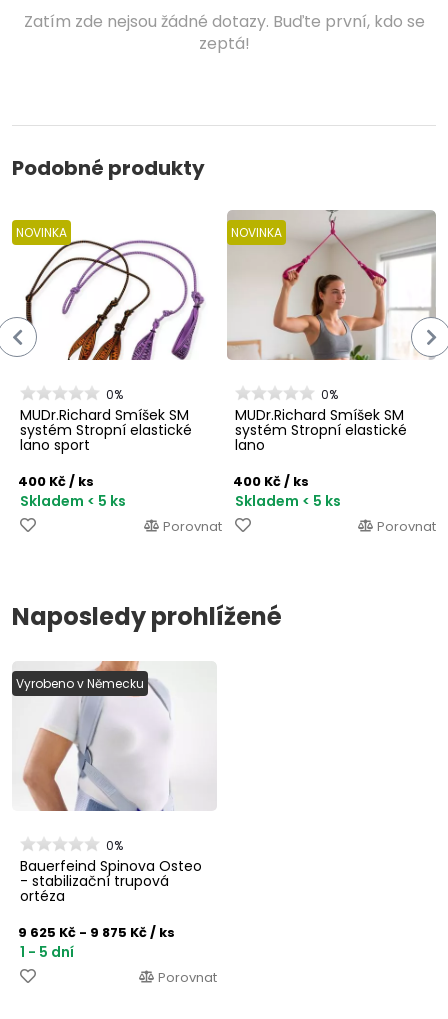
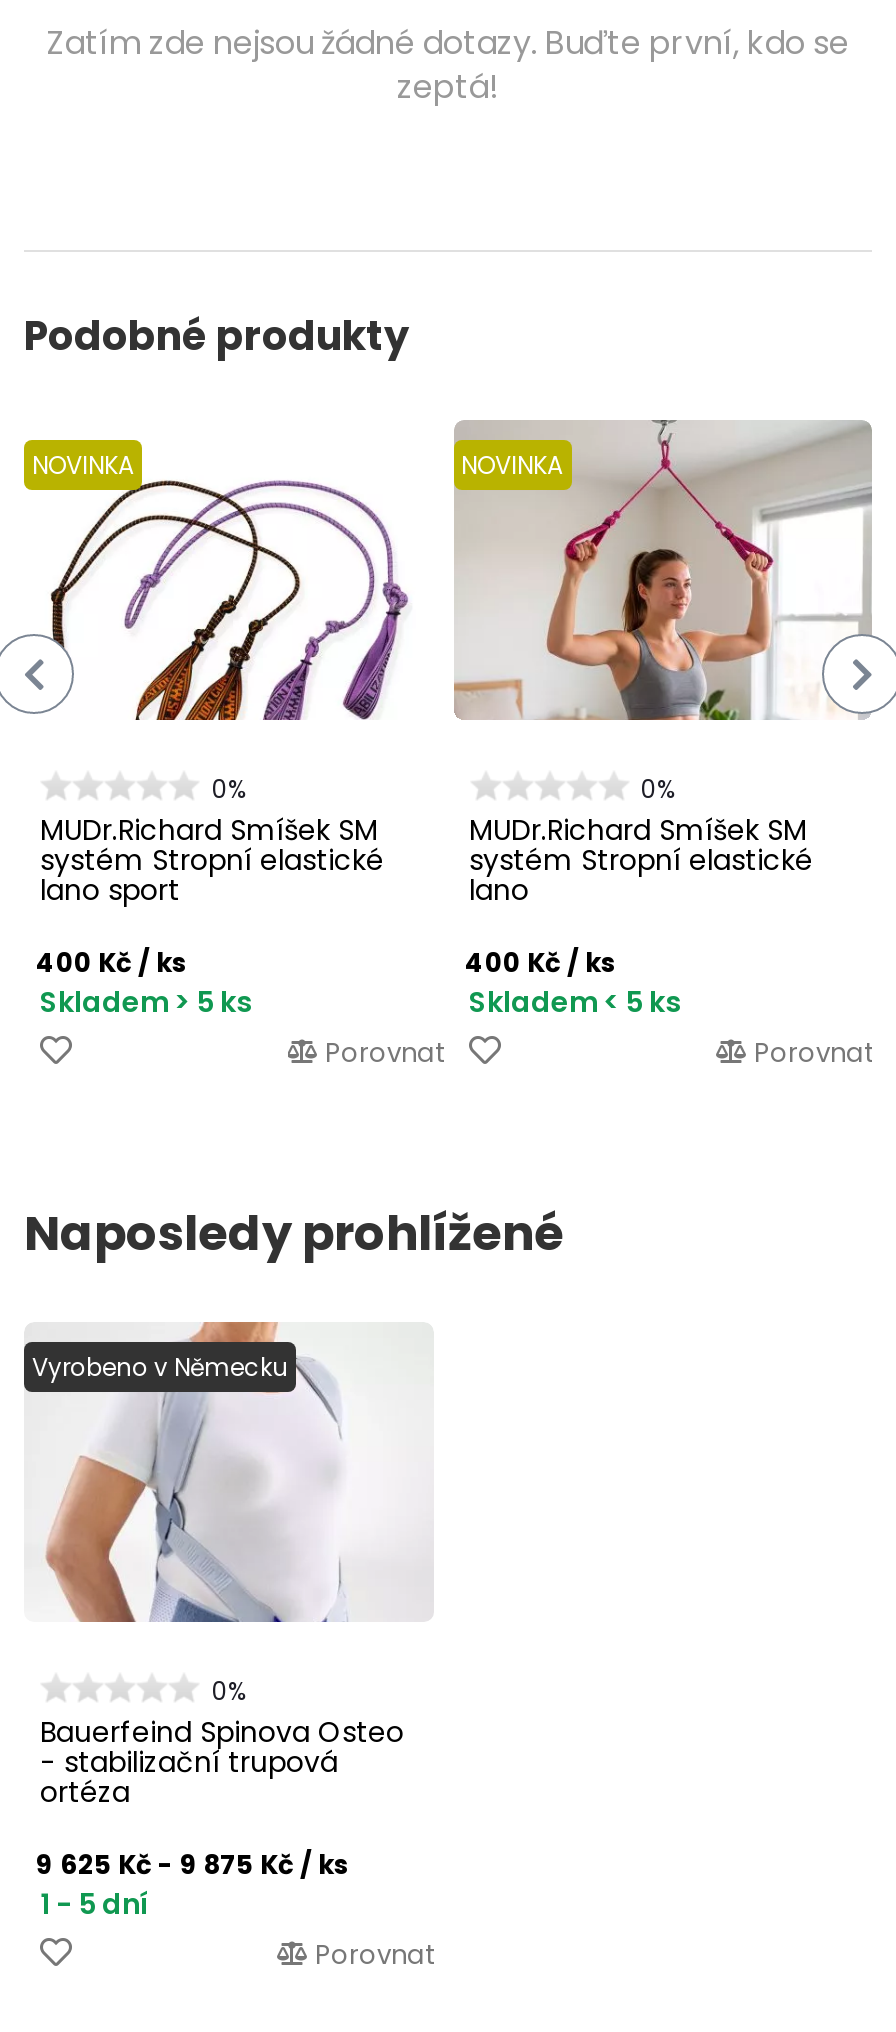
[20,490,126,510] Skladem < 5 ks -> [40,981,252,1021] Skladem > 5 ks

